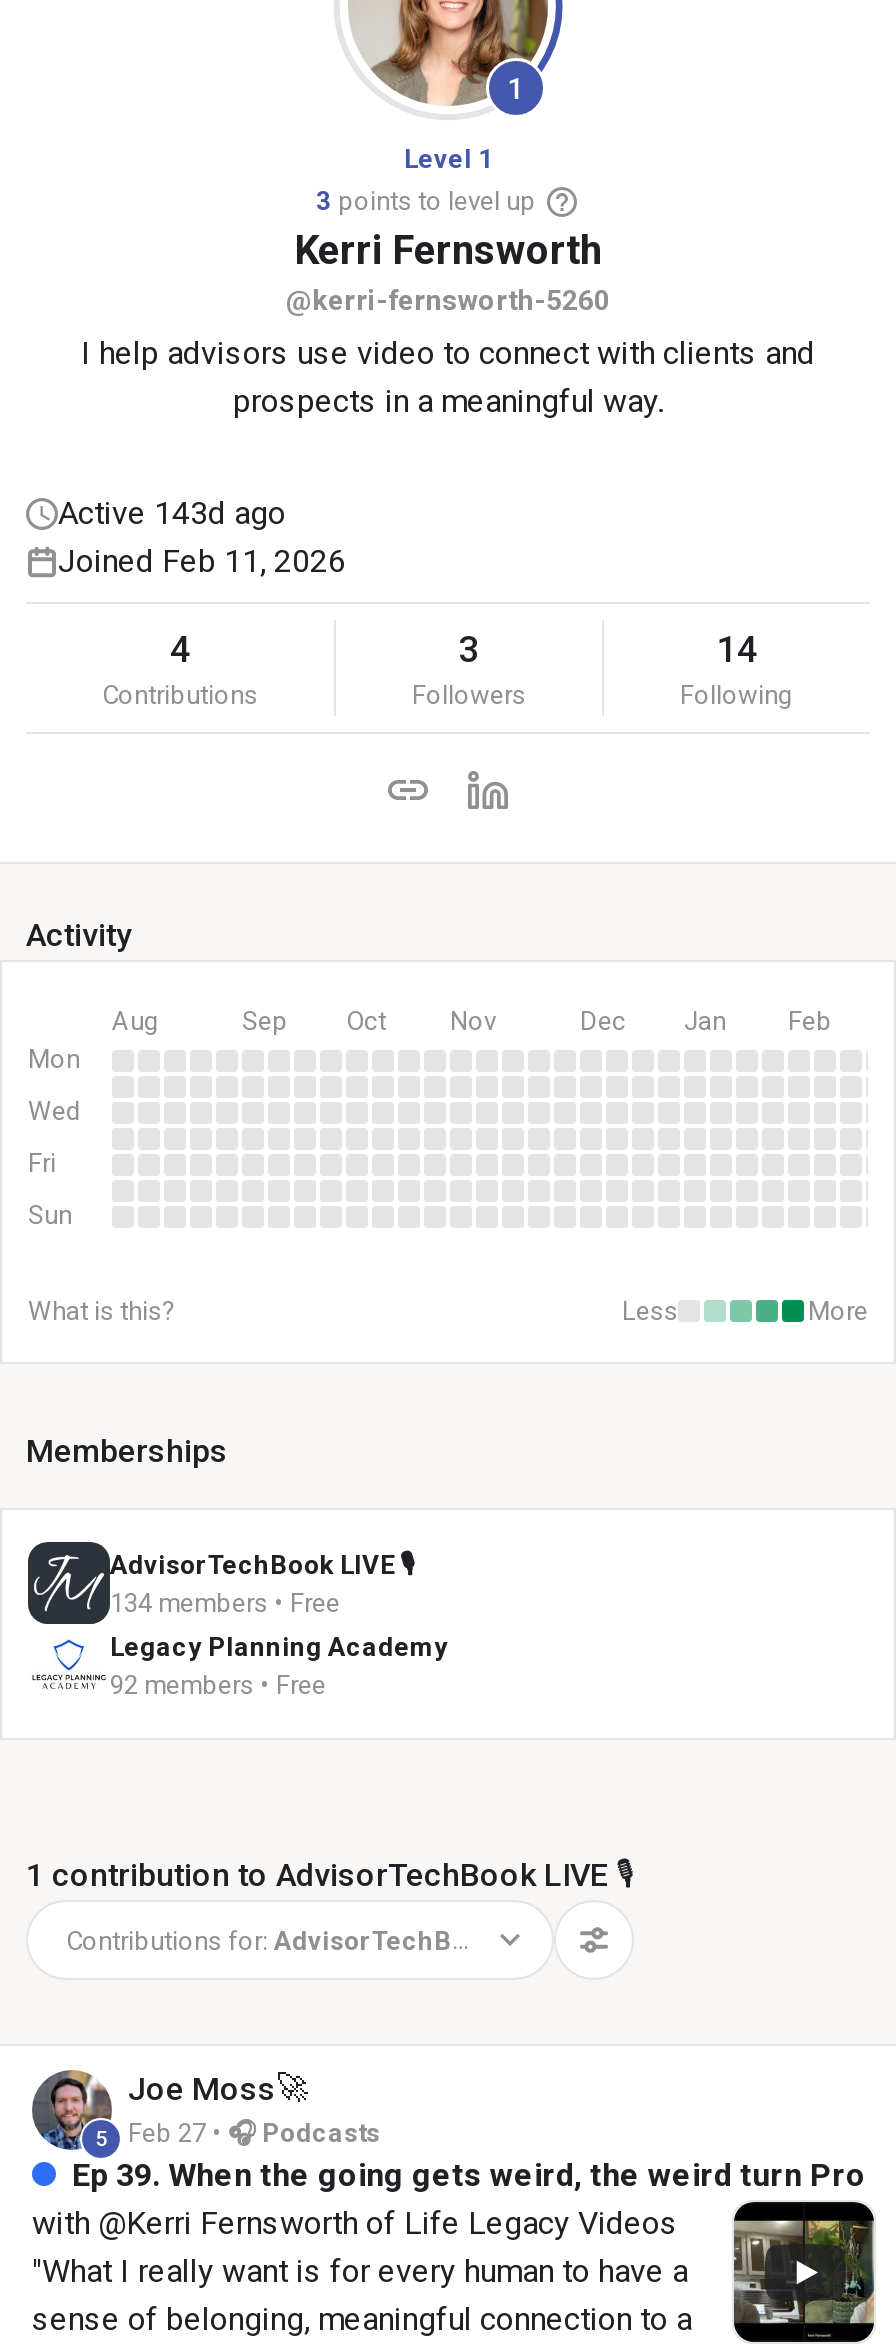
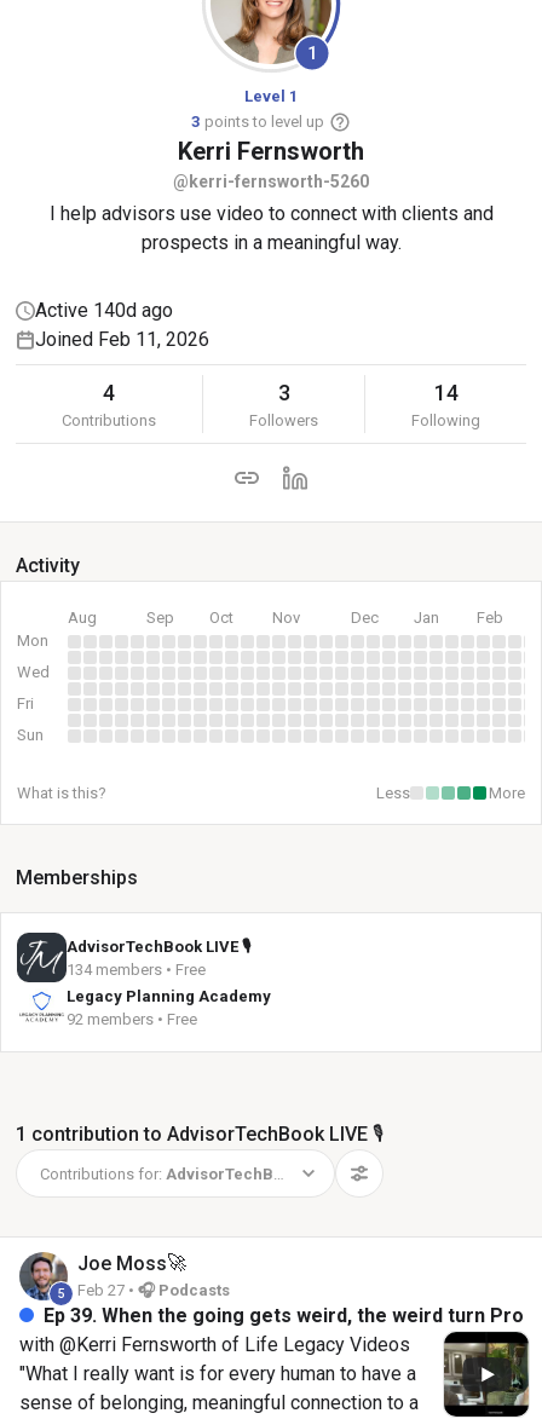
[58,494,286,532] Active 143d ago -> [35,299,173,322] Active 140d ago

